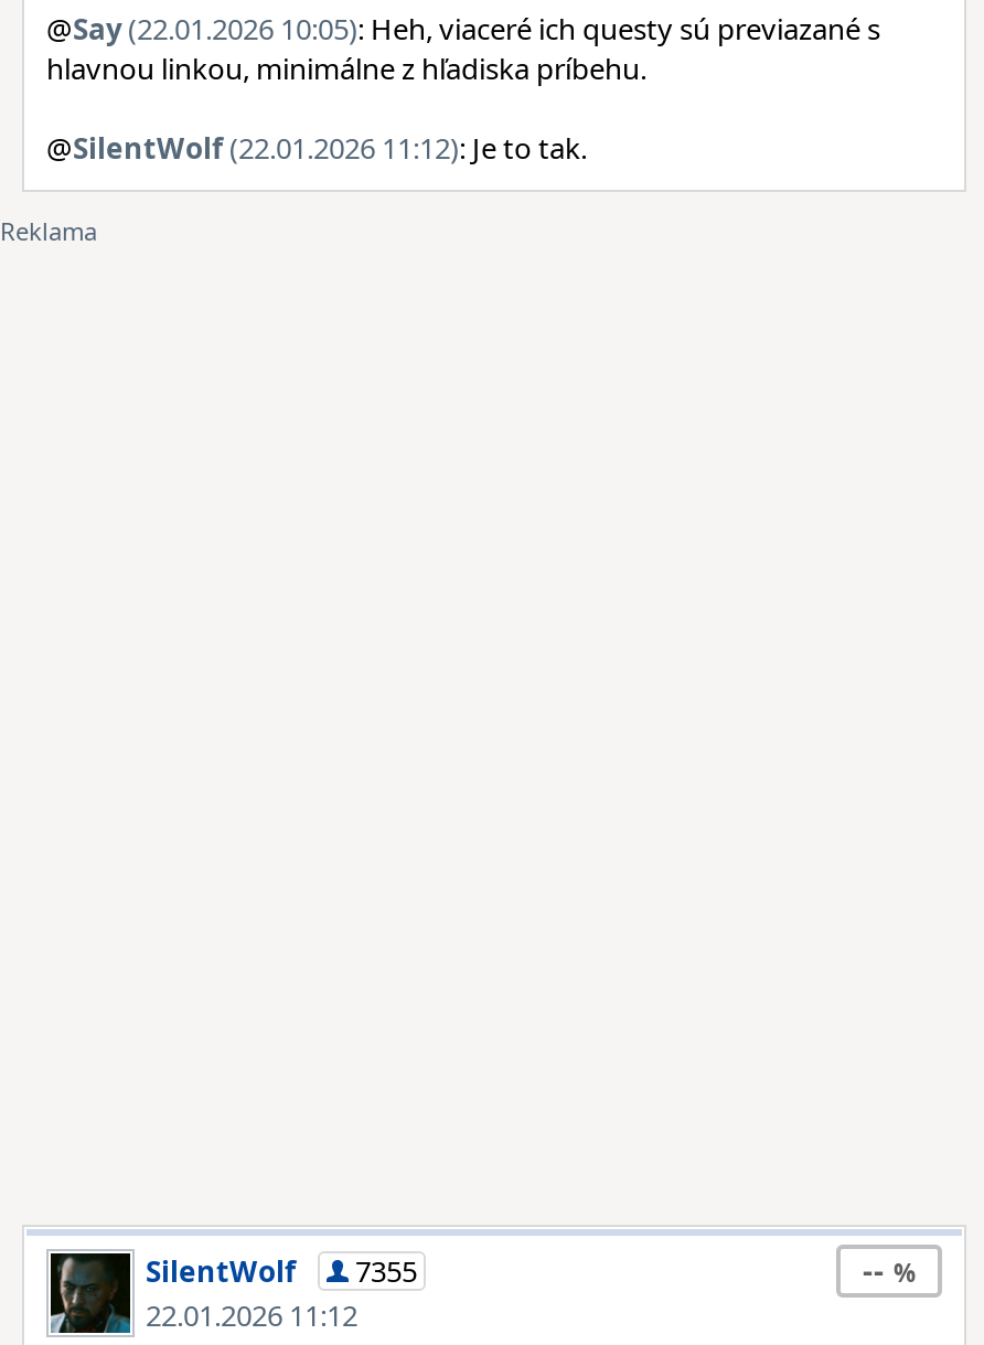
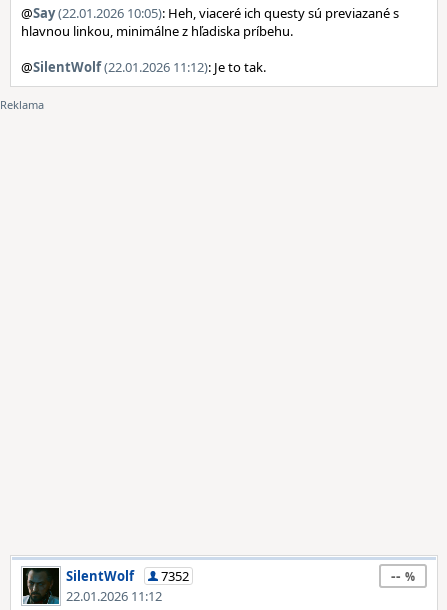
[146,1251,417,1291] SilentWolf 7355 -> [66,567,189,585] SilentWolf 7352

